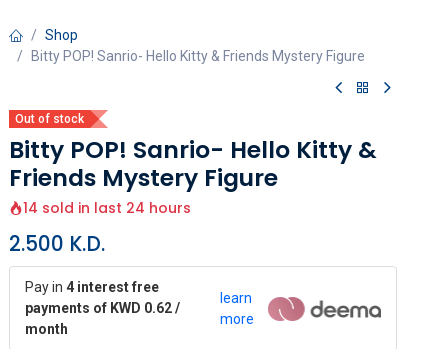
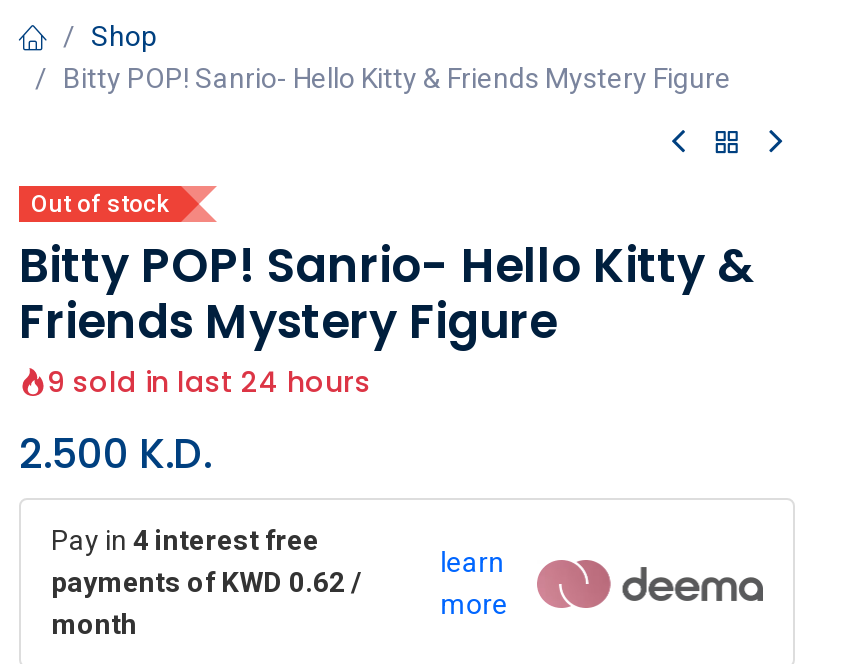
[23,198,191,218] 14 sold in last 24 hours -> [47,362,371,402] 9 sold in last 24 hours

